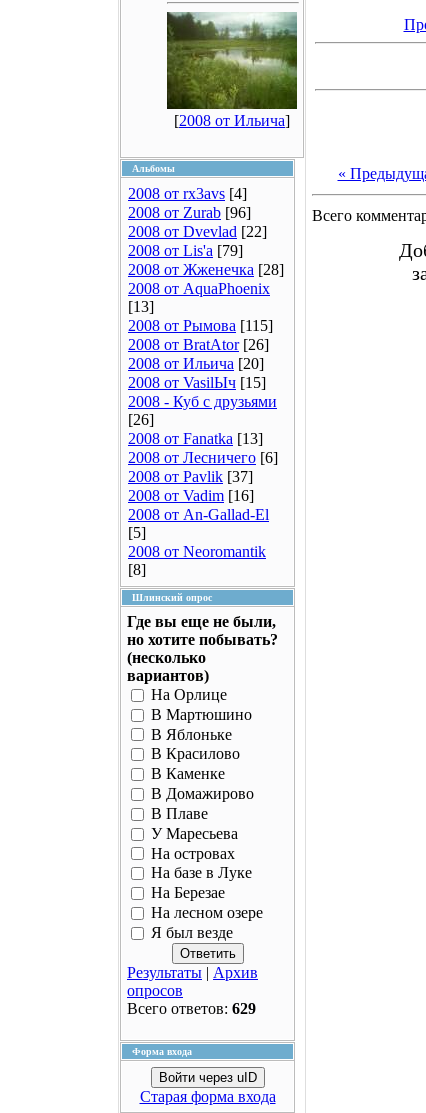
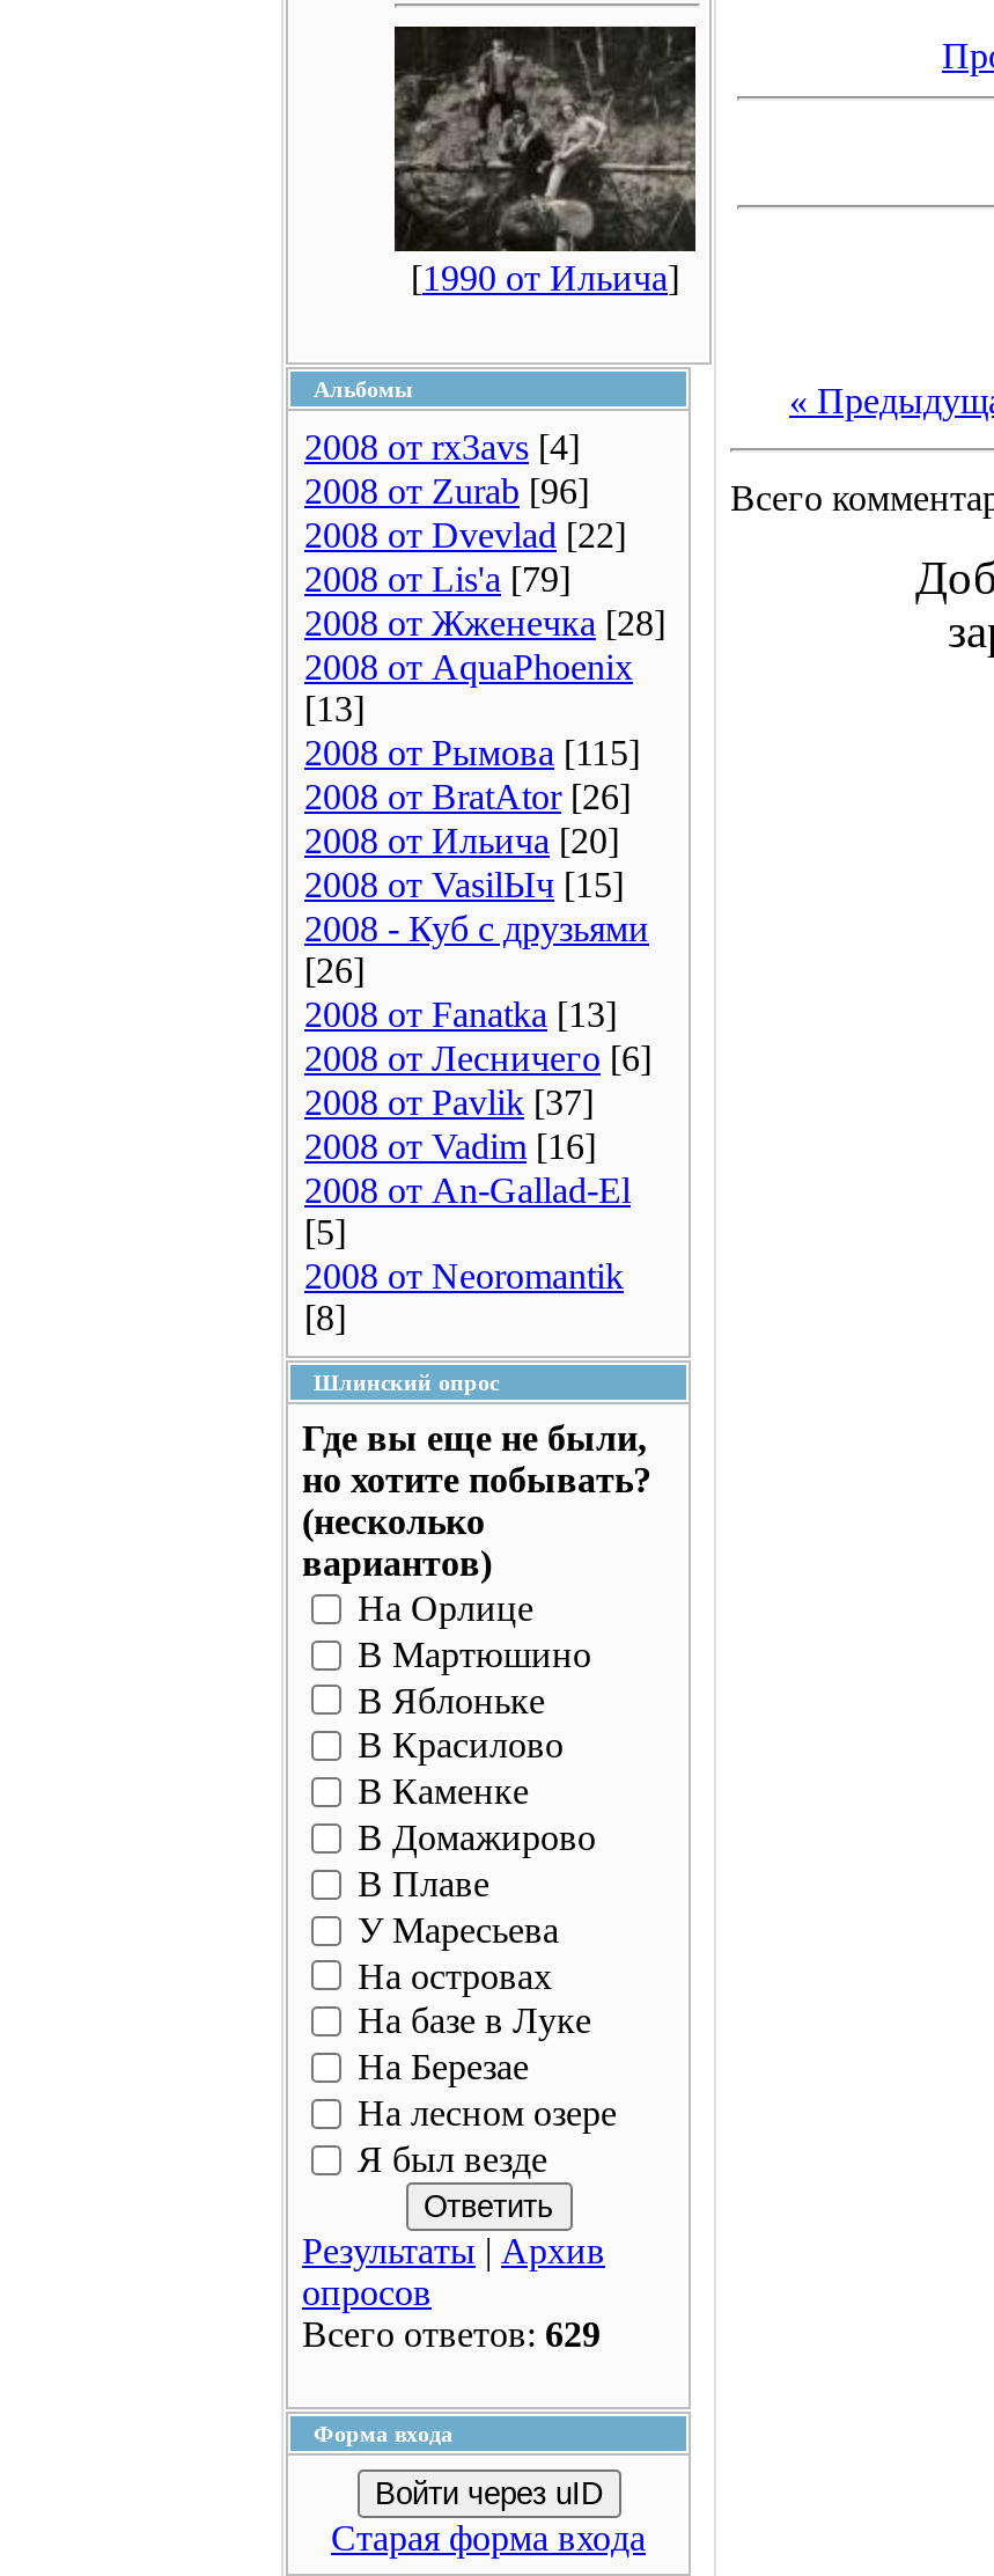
[166,11,298,129] [image] | [2008 от Ильича] -> [392,24,698,298] [image] | [1990 от Ильича]

